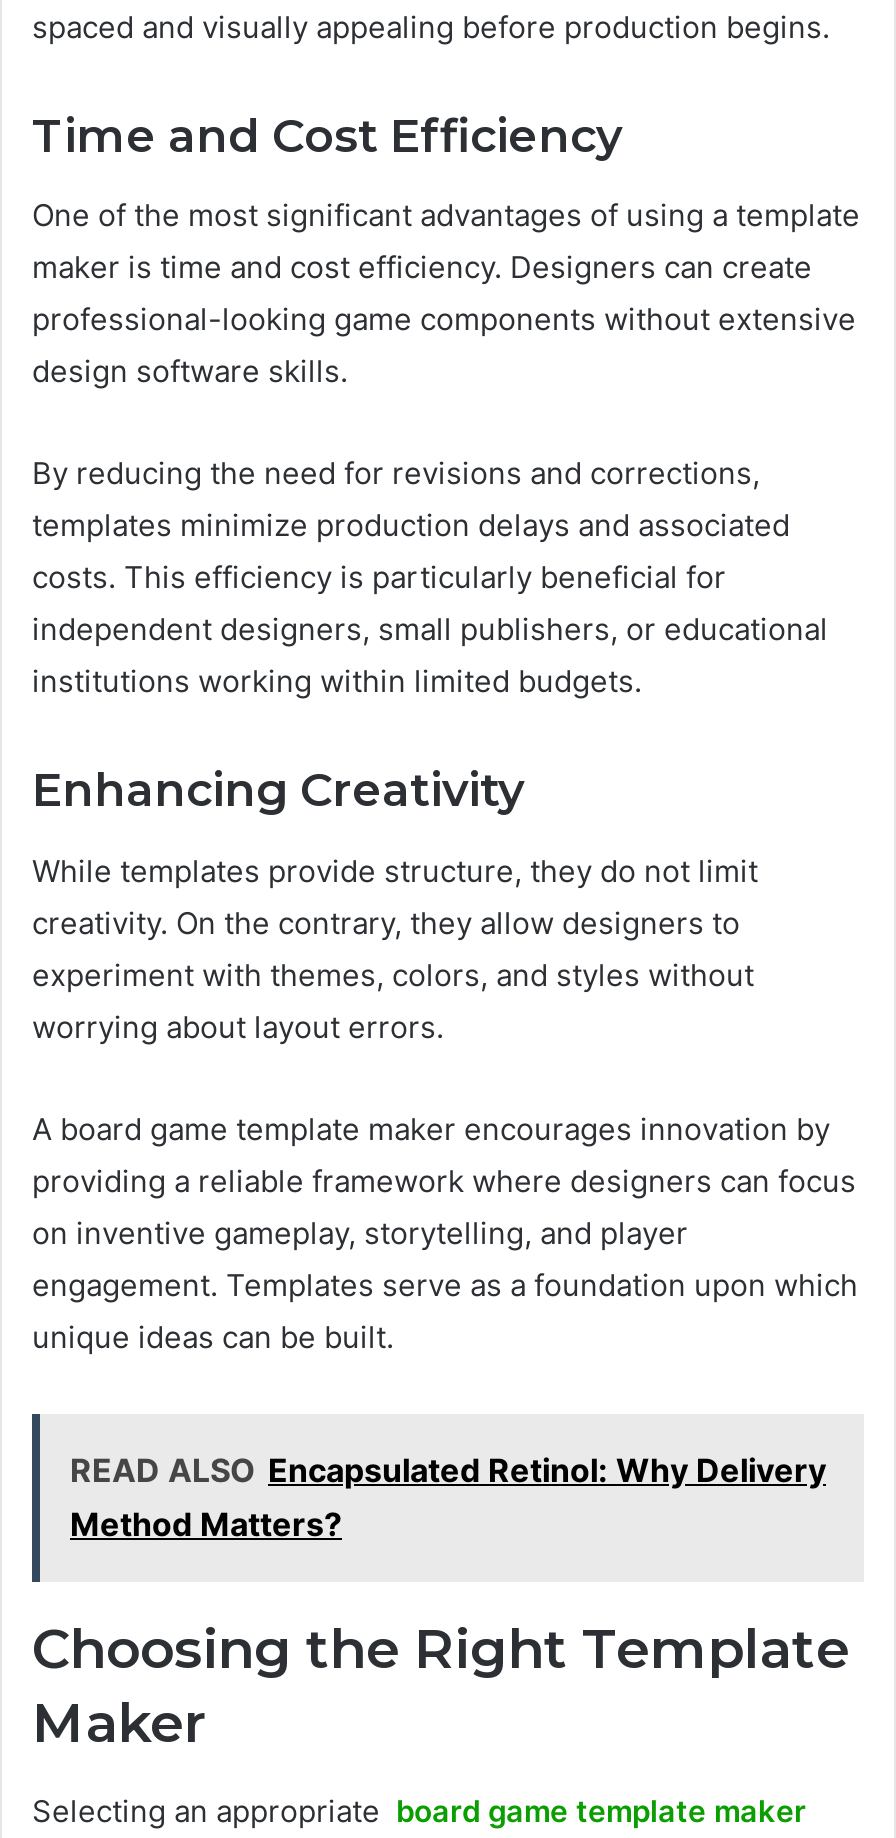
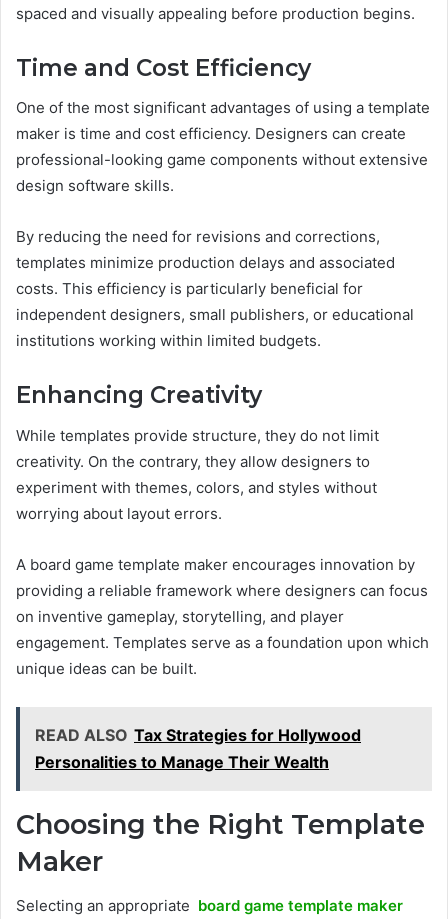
[70,1449,826,1543] READ ALSO Encapsulated Retinol: Why Delivery | Method Matters? -> [35,724,361,771] READ ALSO Tax Strategies for Hollywood | Personalities to Manage Their Wealth

